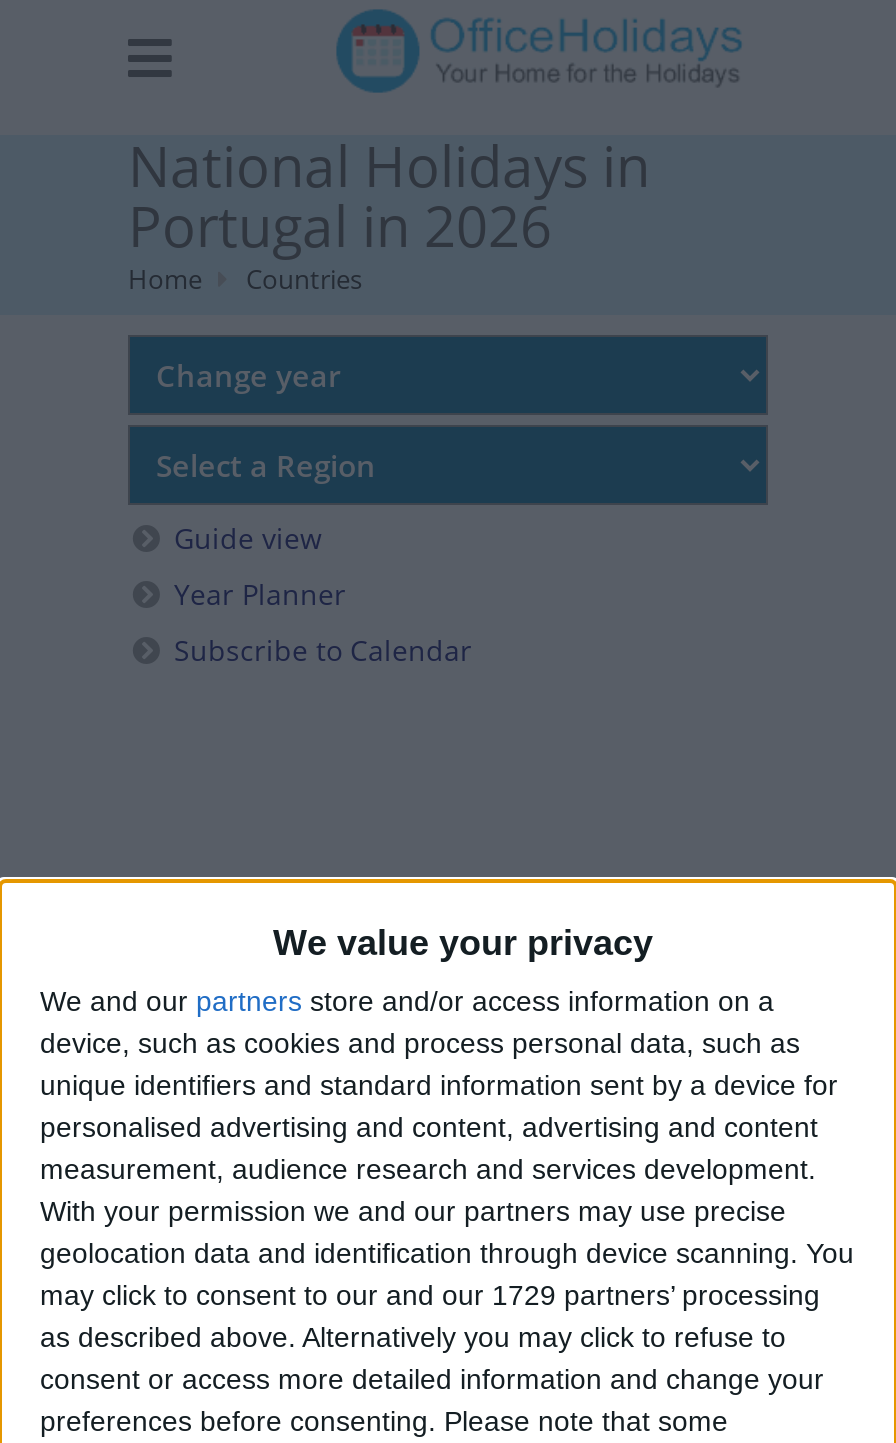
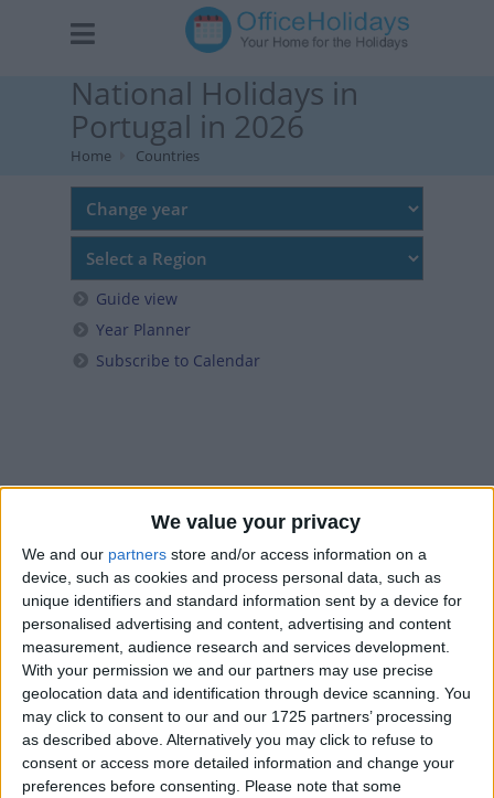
[40,1279,820,1311] may click to consent to our and our 1729 partners’ processing -> [22,707,452,725] may click to consent to our and our 1725 partners’ processing

